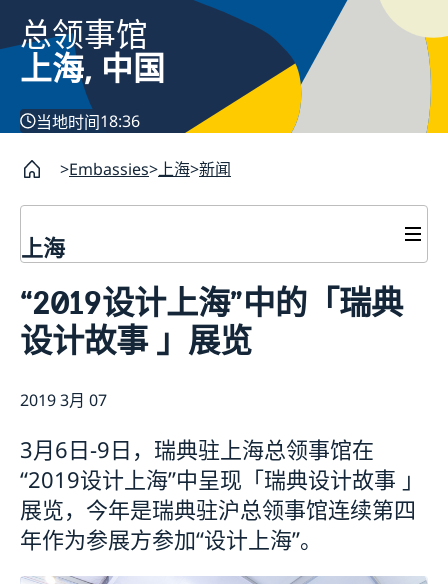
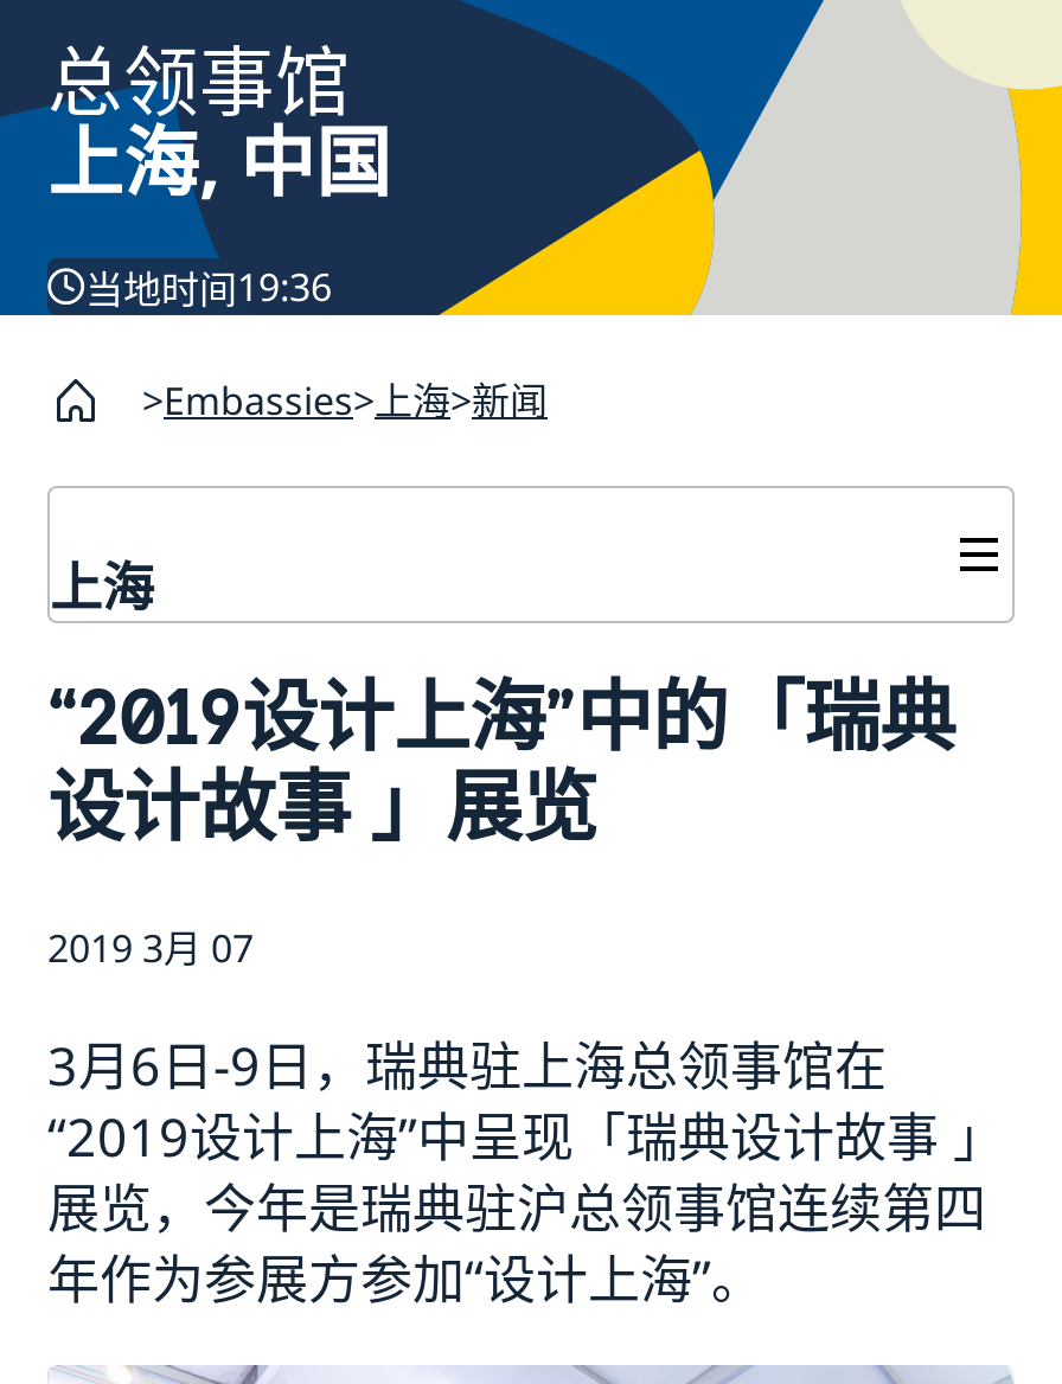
[36,110,140,133] 当地时间18:36 -> [85,262,332,316] 当地时间19:36

